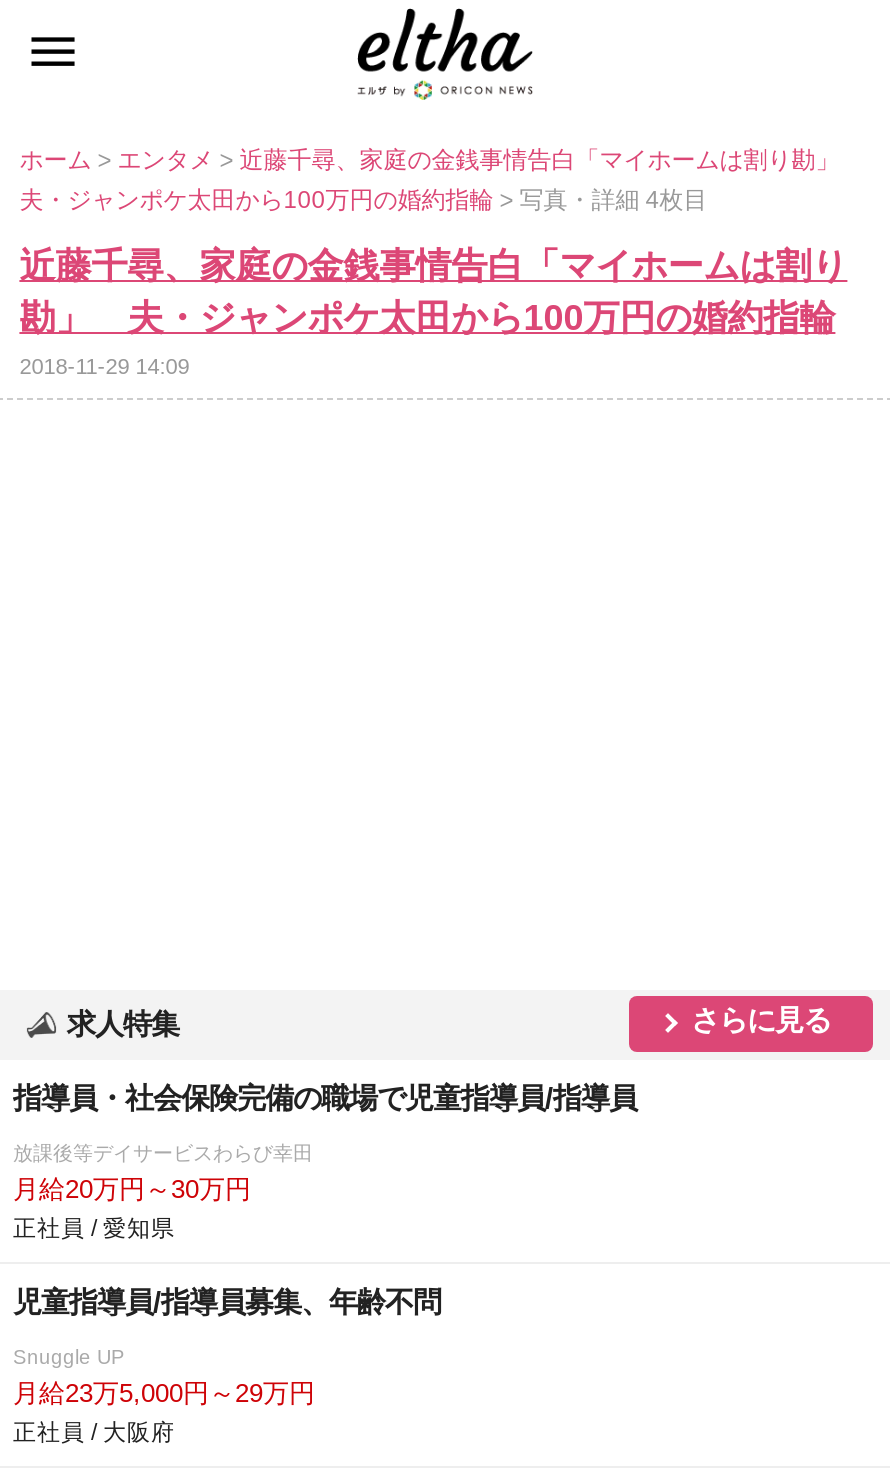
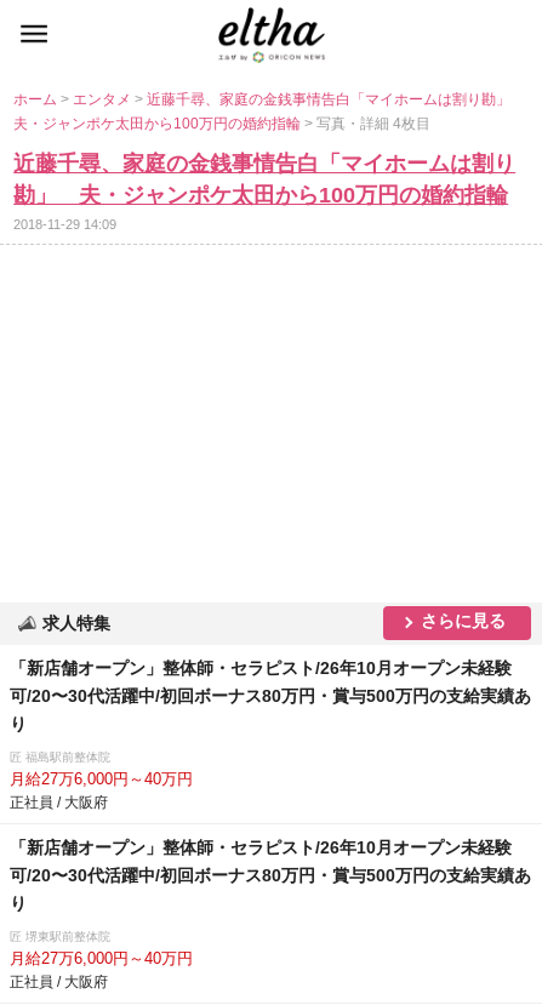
[13,1082,637,1114] 指導員・社会保険完備の職場で児童指導員/指導員 -> [10,658,531,733] 「新店舗オープン」整体師・セラピスト/26年10月オープン未経験 | 可/20〜30代活躍中/初回ボーナス80万円・賞与500万円の支給実績あ | り
[13,1142,313,1240] 放課後等デイサービスわらび幸田 | 月給20万円～30万円 | 正社員 / 愛知県 -> [10,750,193,810] 匠 福島駅前整体院 | 月給27万6,000円～40万円 | 正社員 / 大阪府
[13,1286,441,1318] 児童指導員/指導員募集、年齢不問 -> [10,838,531,913] 「新店舗オープン」整体師・セラピスト/26年10月オープン未経験 | 可/20〜30代活躍中/初回ボーナス80万円・賞与500万円の支給実績あ | り
[13,1346,315,1408] Snuggle UP | 月給23万5,000円～29万円 -> [10,930,193,967] 匠 堺東駅前整体院 | 月給27万6,000円～40万円

